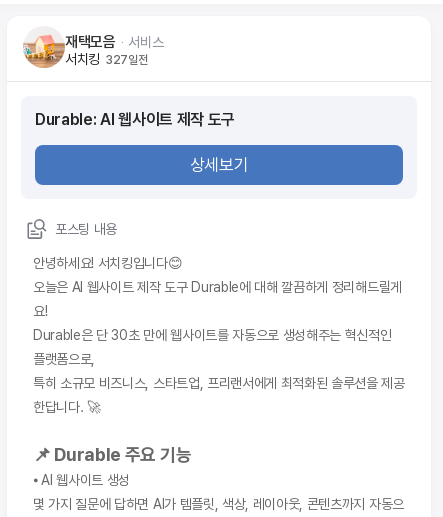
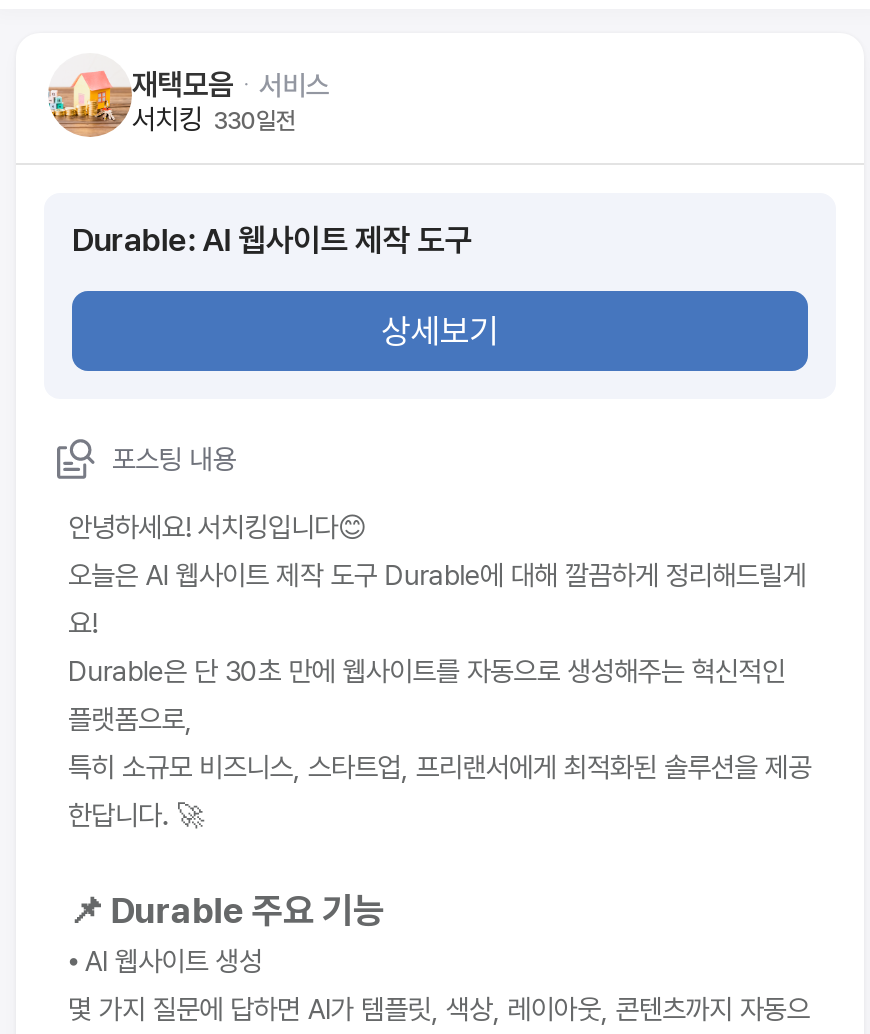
[65,50,147,66] 서치킹 327일전 -> [132,102,295,134] 서치킹 330일전

